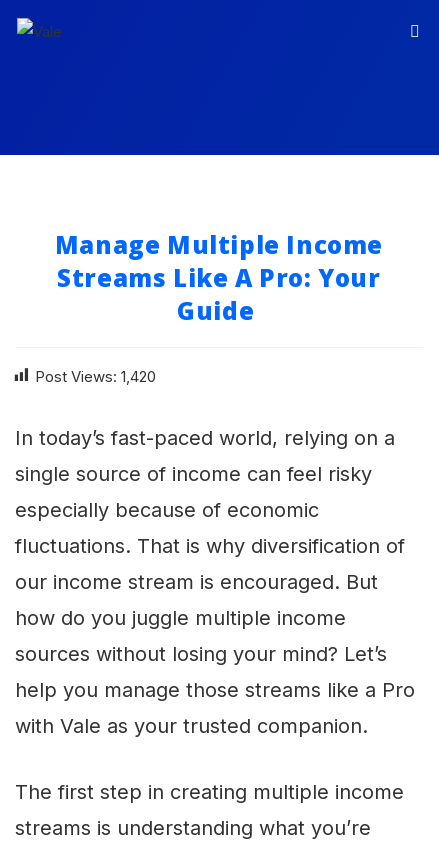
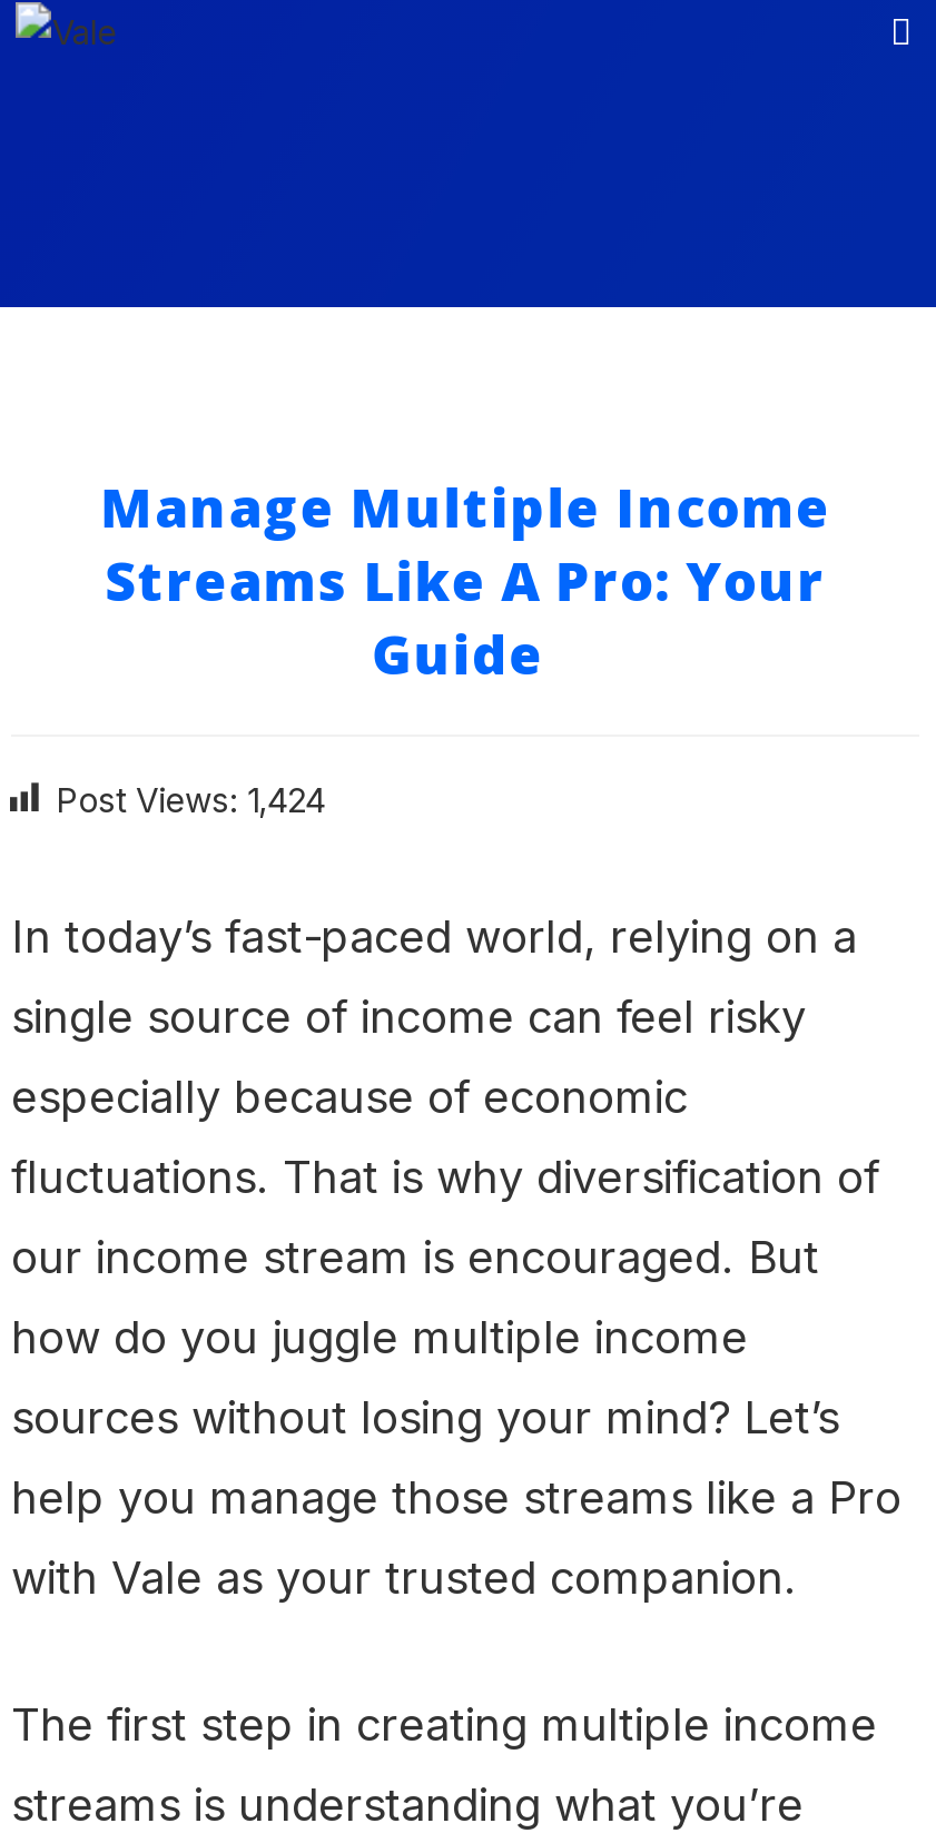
[35,366,156,385] Post Views: 1,420 -> [56,778,325,820] Post Views: 1,424

